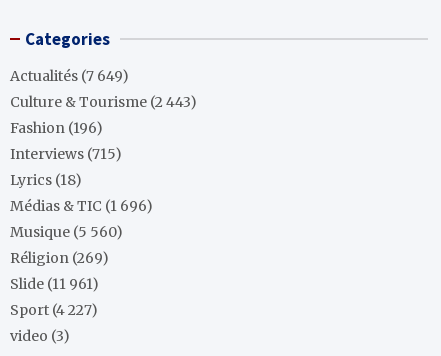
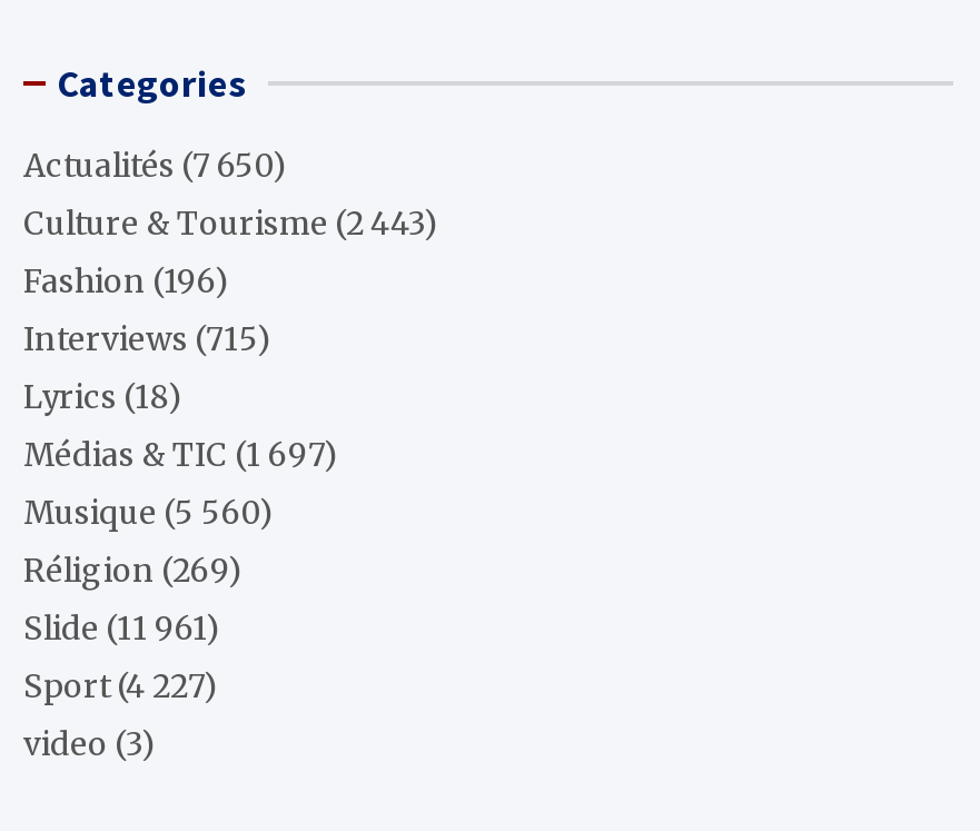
[10,67,129,85] Actualités (7 649) -> [23,146,288,186] Actualités (7 650)
[10,197,153,215] Médias & TIC (1 696) -> [23,435,339,475] Médias & TIC (1 697)

